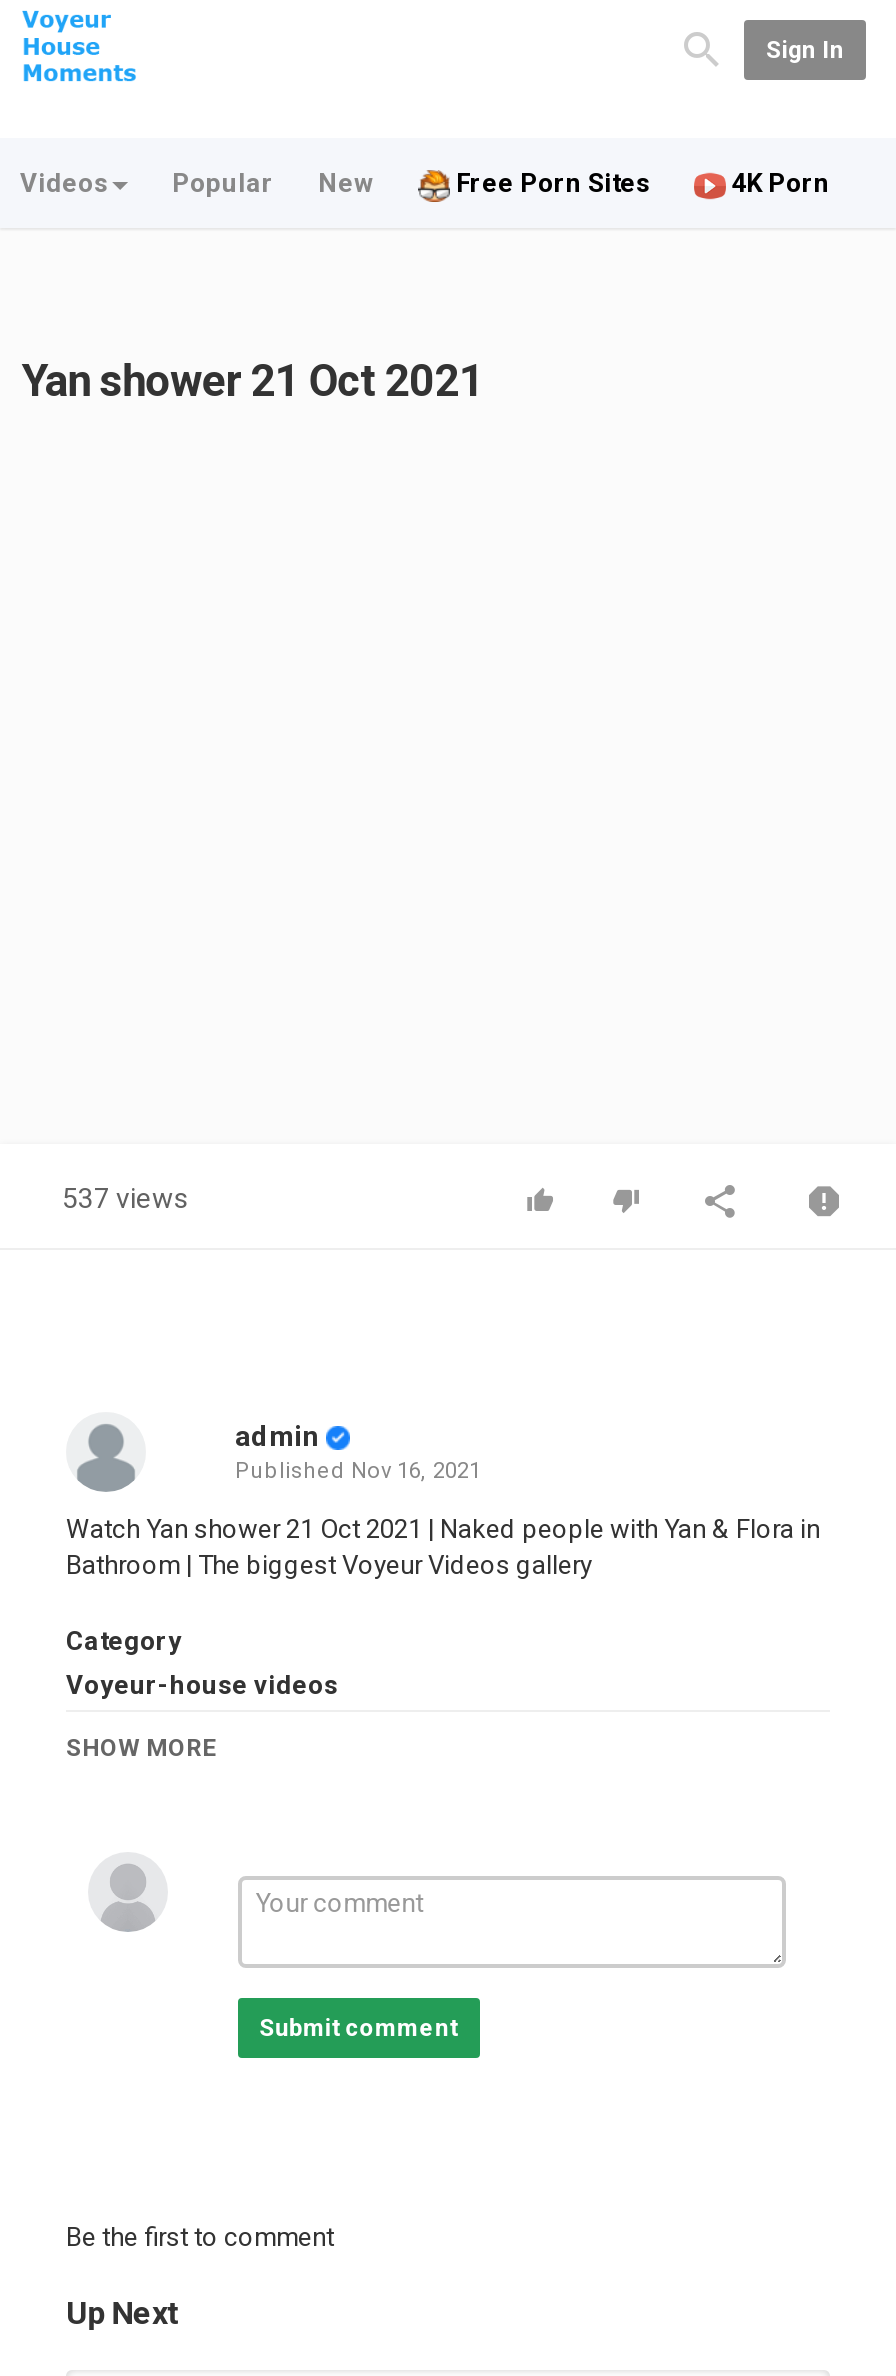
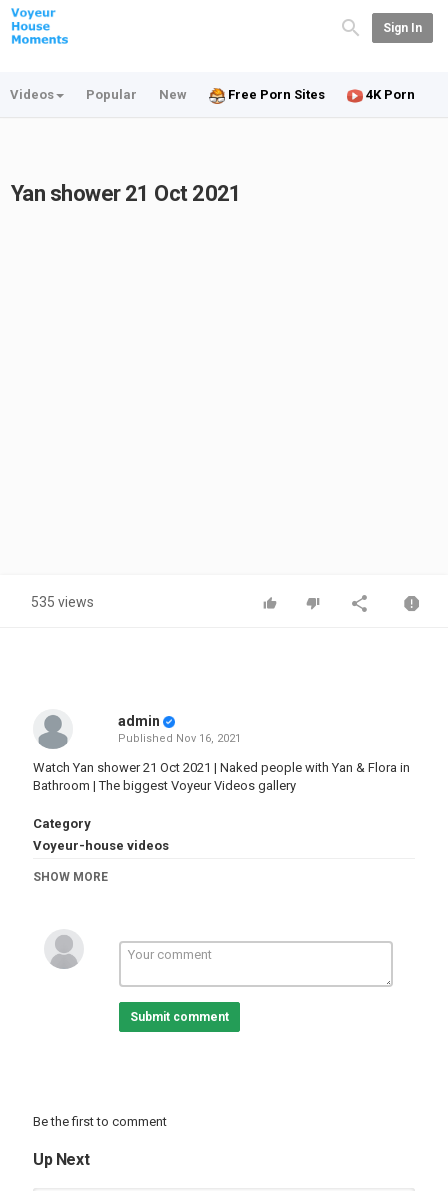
[62,1182,188,1214] 537 views -> [31,594,94,610] 535 views

